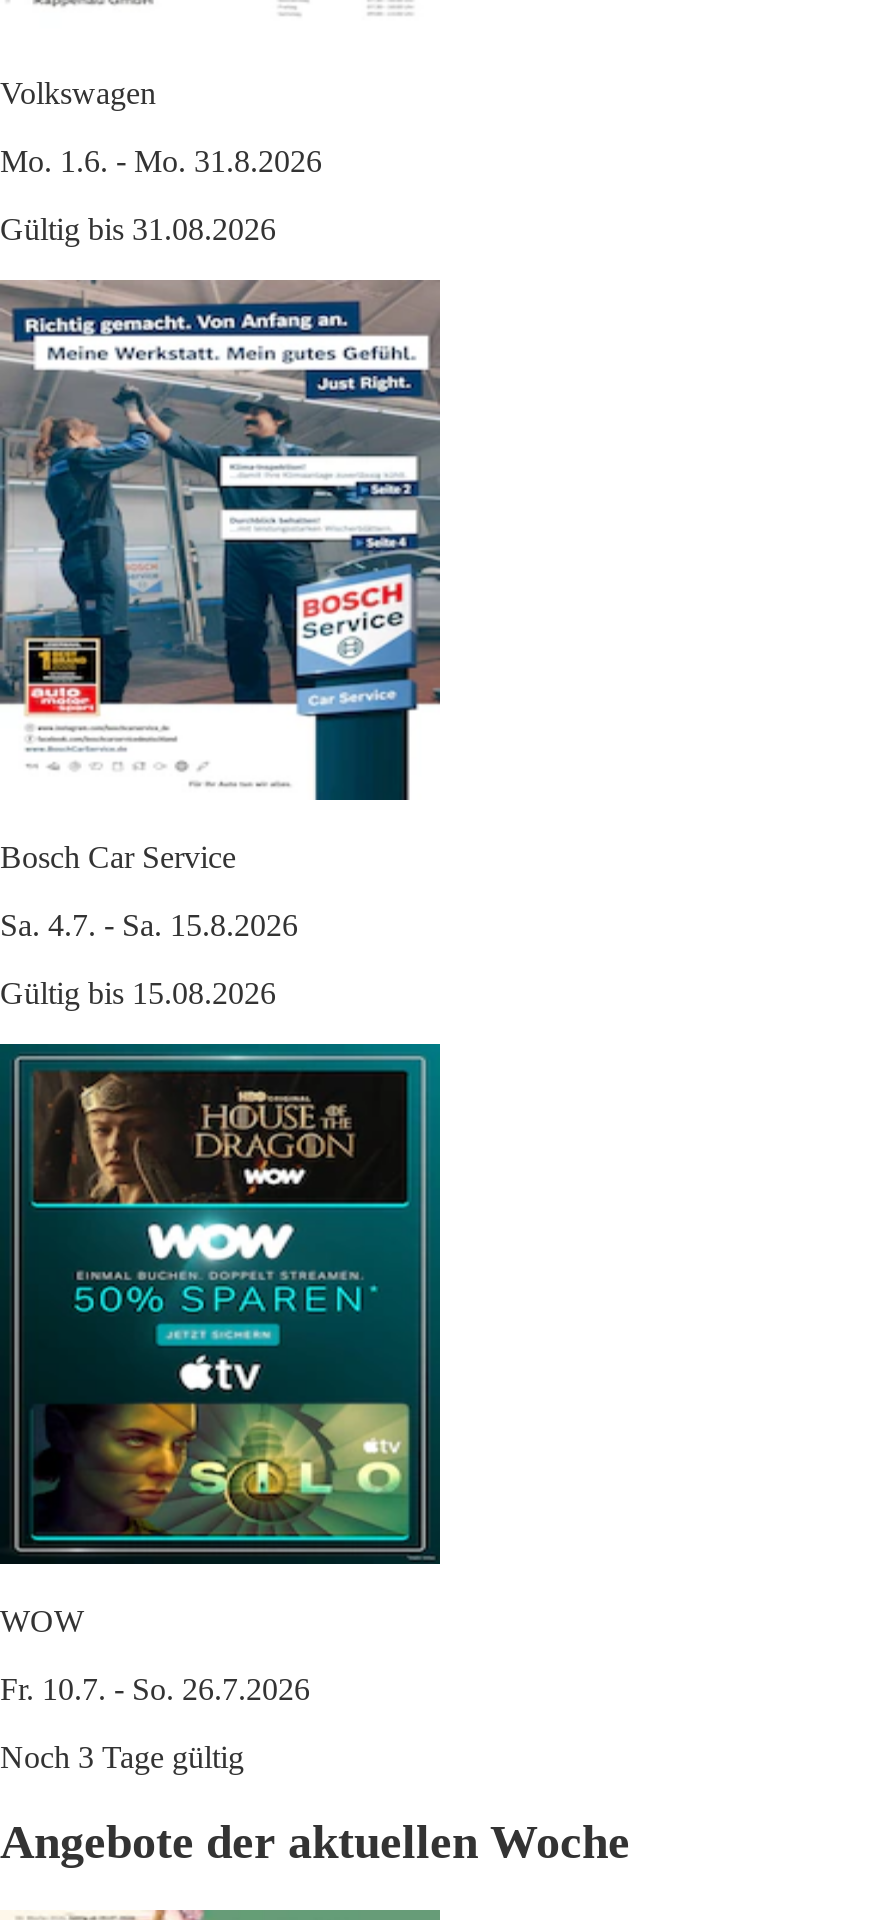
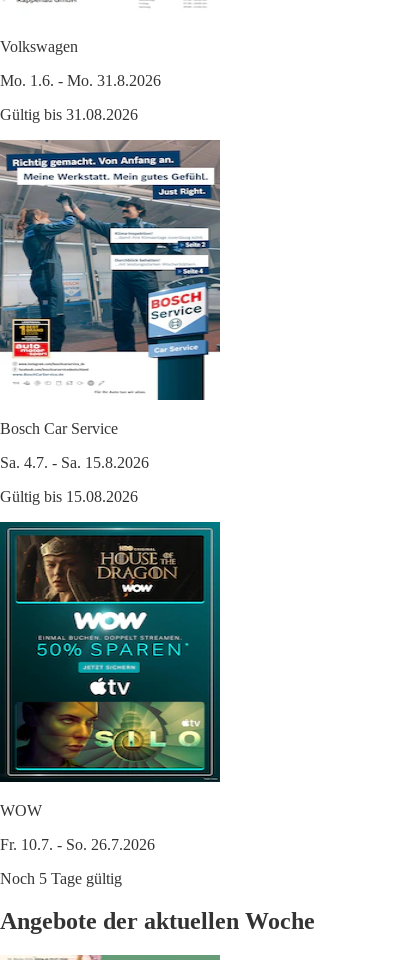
[0,1740,244,1774] Noch 3 Tage gültig -> [0,870,122,887] Noch 5 Tage gültig

